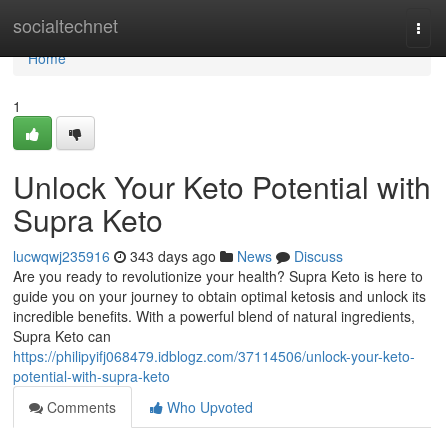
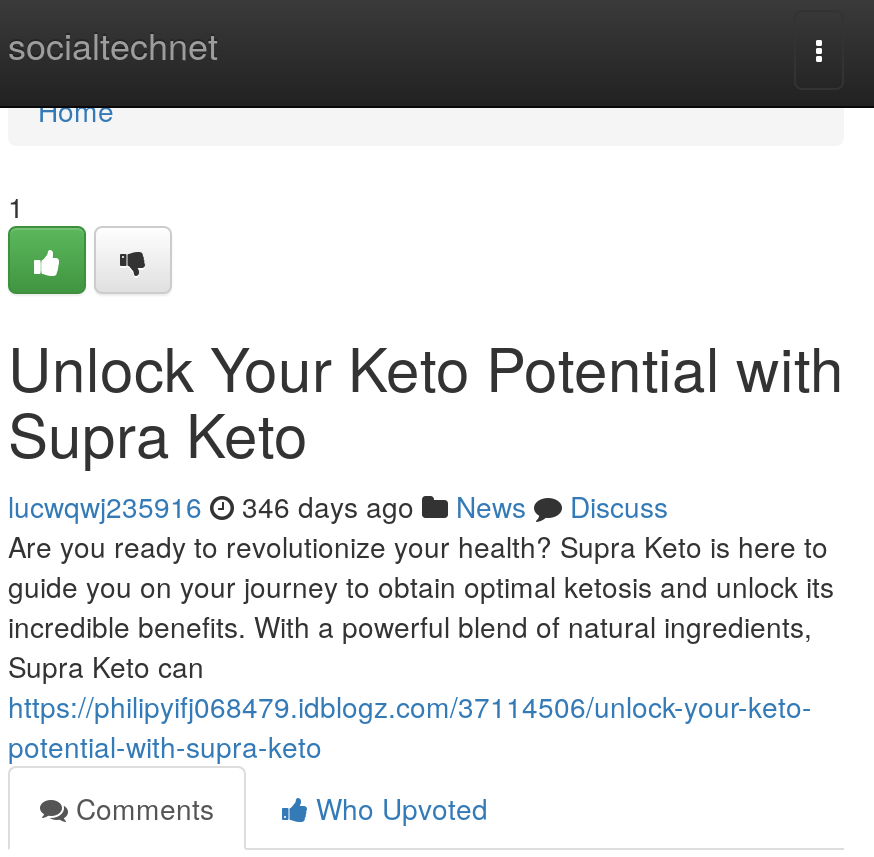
[13,246,343,266] lucwqwj235916 343 days ago News Discuss -> [8,486,668,526] lucwqwj235916 346 days ago News Discuss

